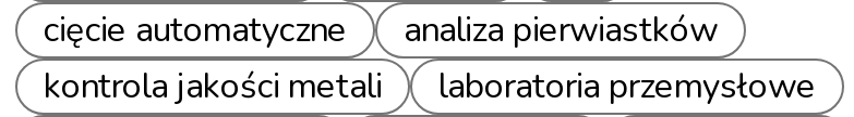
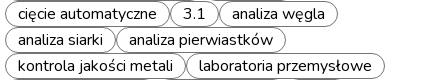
none -> [18,3,325,51] 3.1 | analiza węgla | analiza siarki

